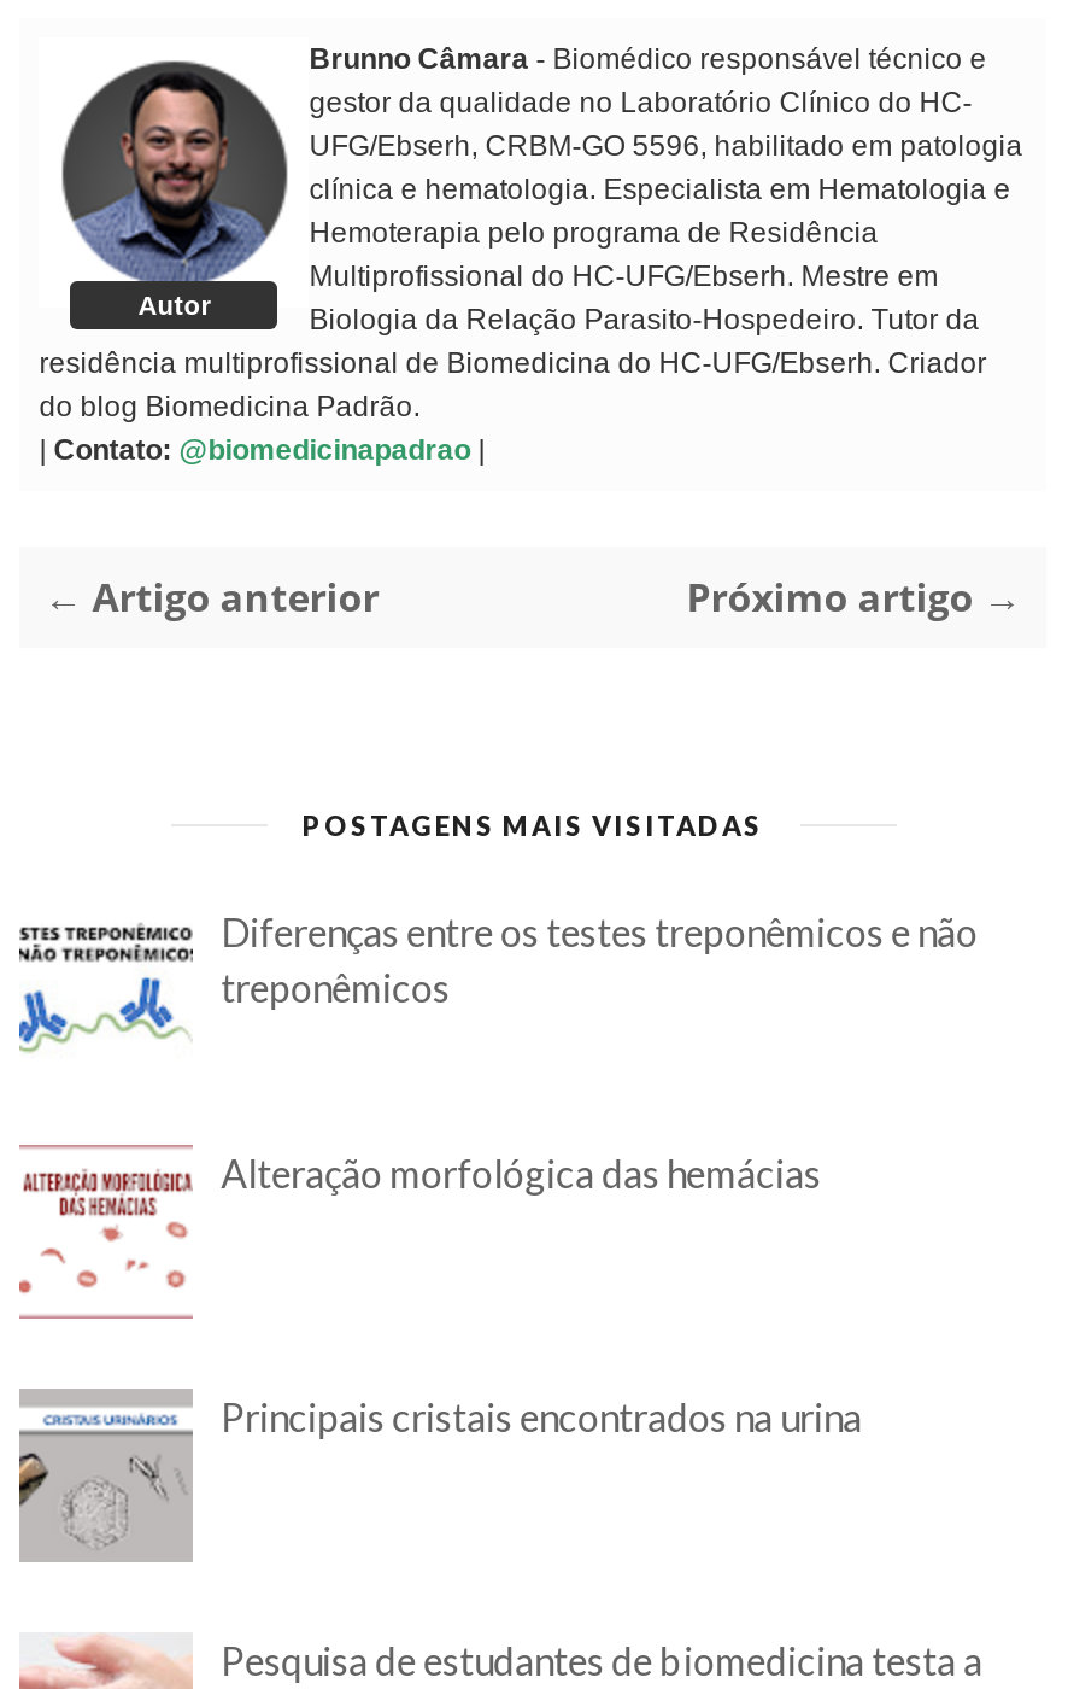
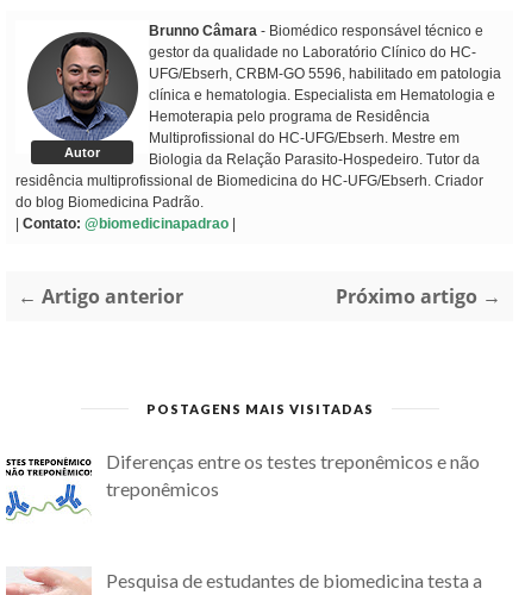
[19,1150,821,1297] [image] | Alteração morfológica das hemácias -> none
[17,1389,862,1565] [image] | Principais cristais encontrados na urina -> none

